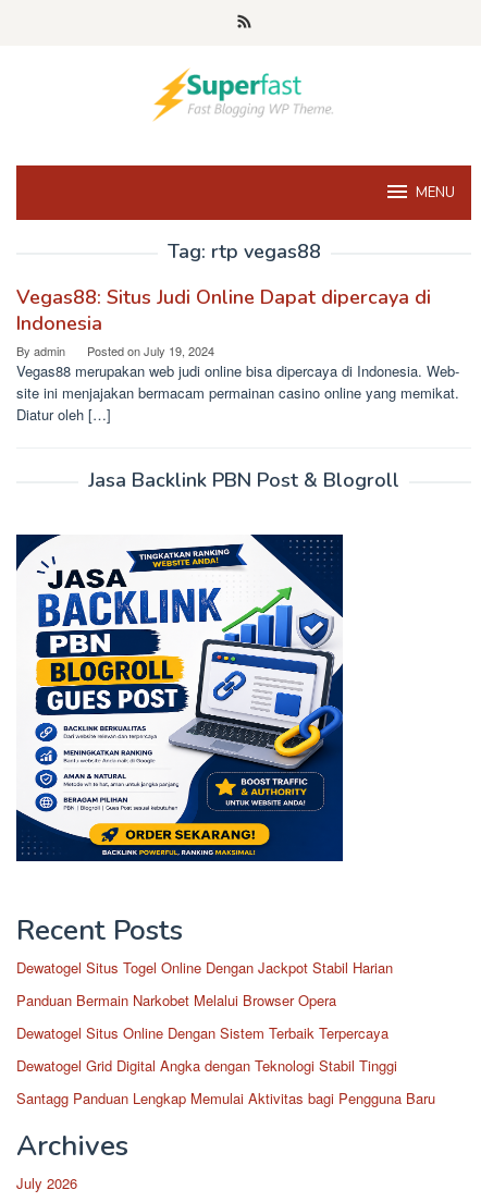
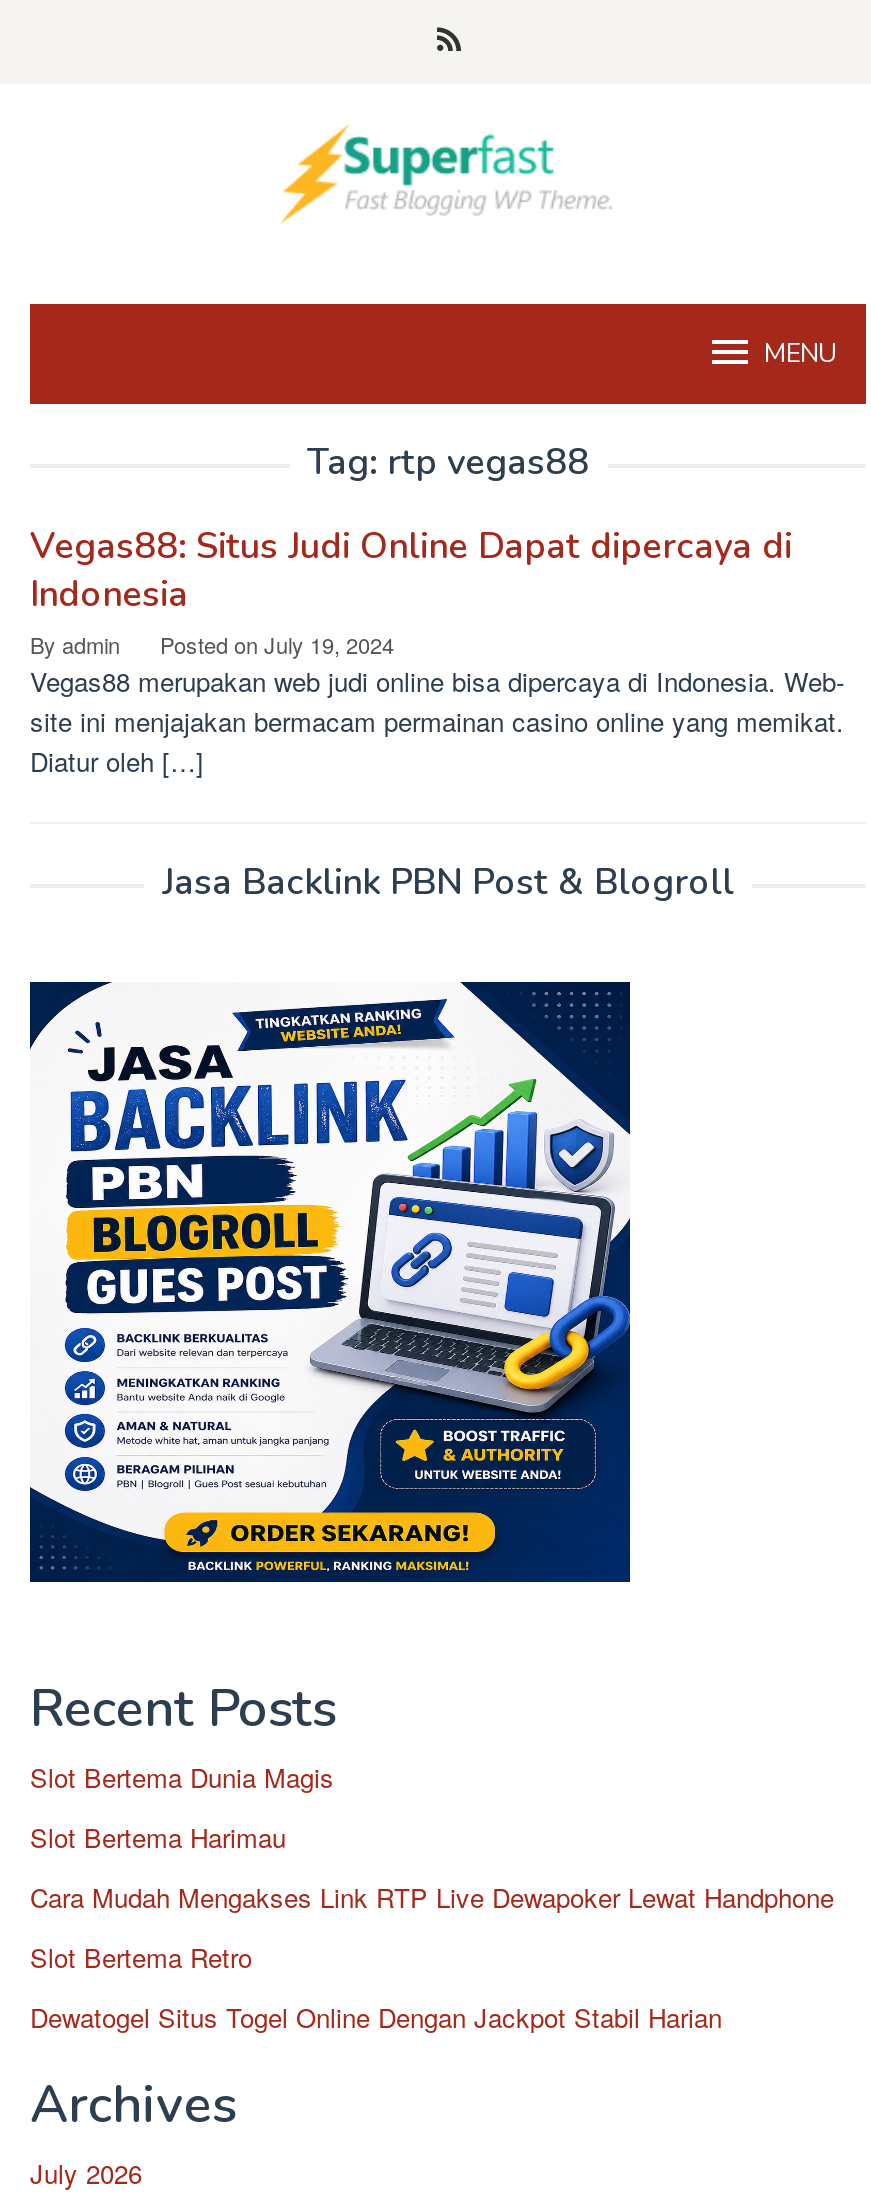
none -> [30,1758,834,1976] Slot Bertema Dunia Magis | Slot Bertema Harimau | Cara Mudah Mengakses Link RTP Live Dewapoker Lewat Handphone | Slot Bertema Retro
moved [16,957,393,978] -> [30,1998,722,2036]: Dewatogel Situs Togel Online Dengan Jackpot Stabil Harian
[16,990,435,1108] Panduan Bermain Narkobet Melalui Browser Opera | Dewatogel Situs Online Dengan Sistem Terbaik Terpercaya | Dewatogel Grid Digital Angka dengan Teknologi Stabil Tinggi | Santagg Panduan Lengkap Memulai Aktivitas bagi Pengguna Baru -> none

